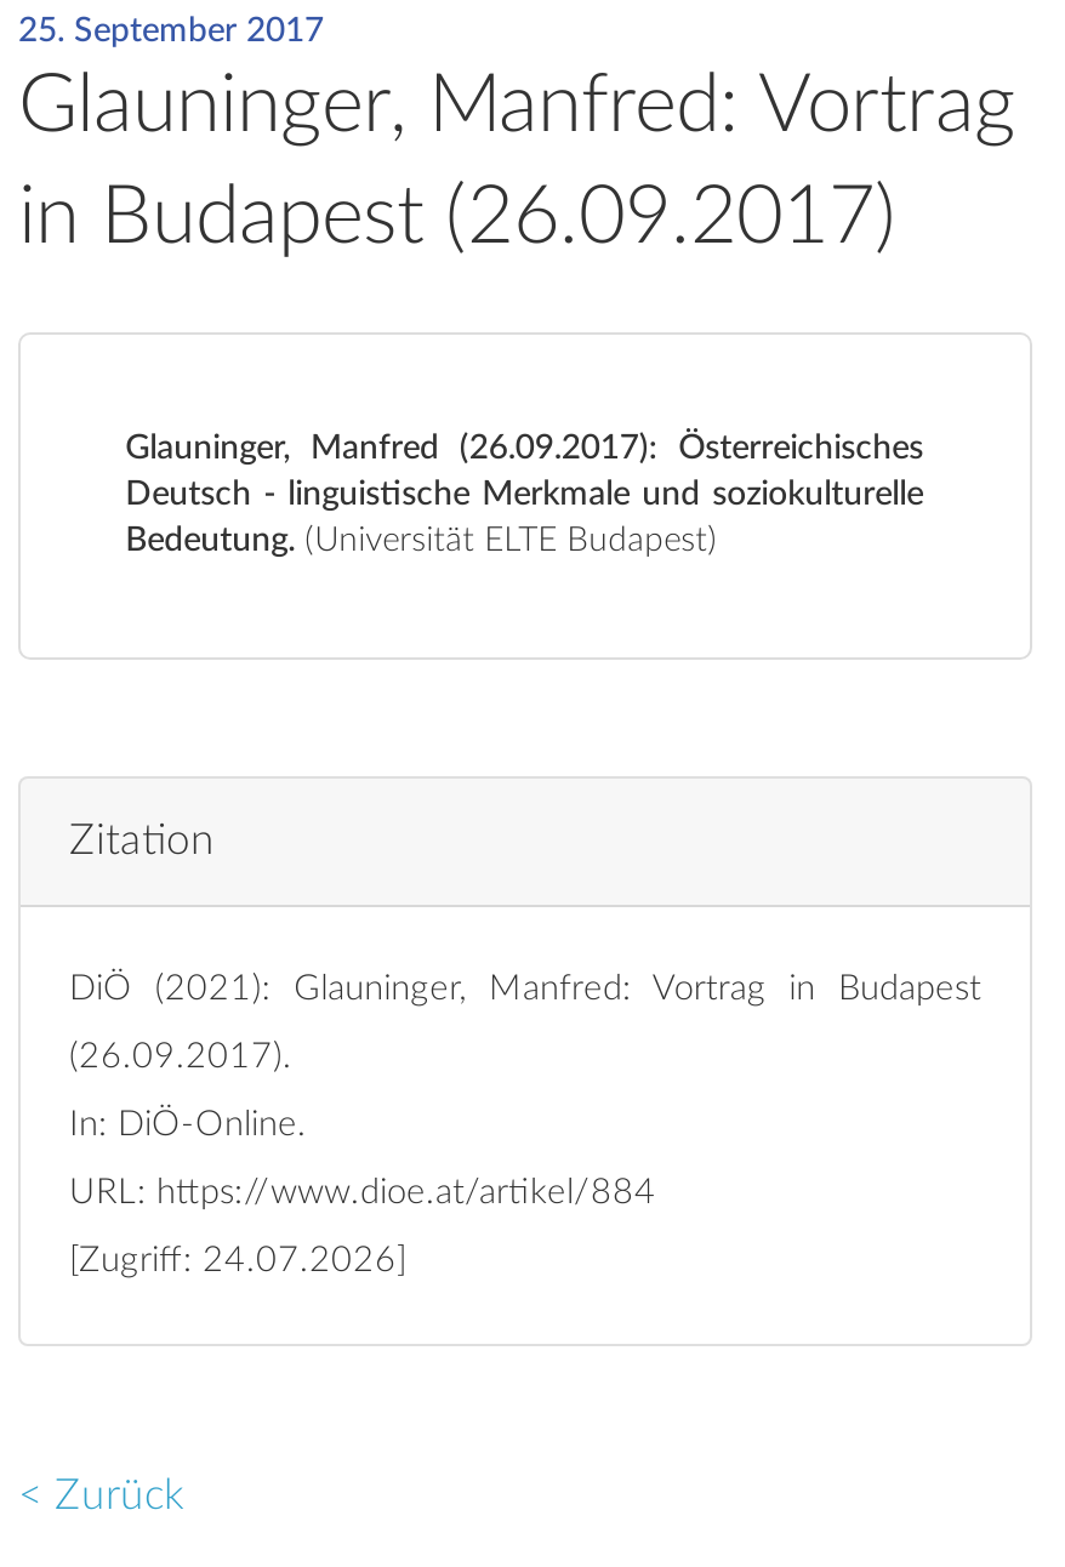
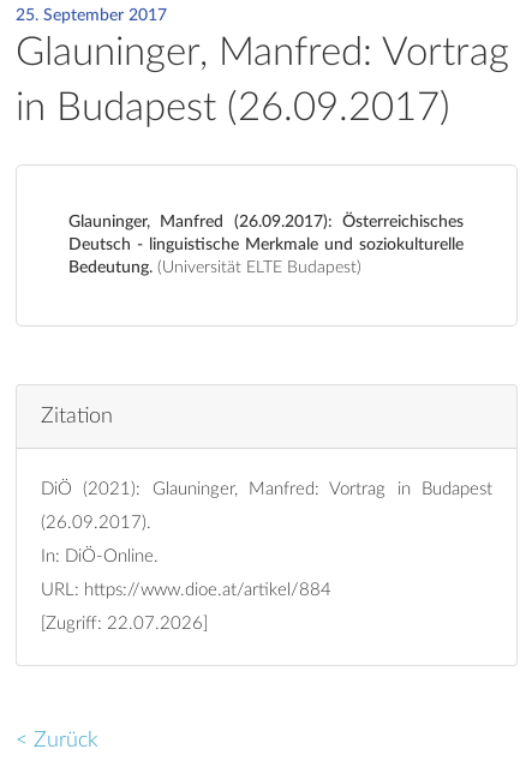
[69,1243,406,1279] [Zugriff: 24.07.2026] -> [41,615,208,633] [Zugriff: 22.07.2026]

